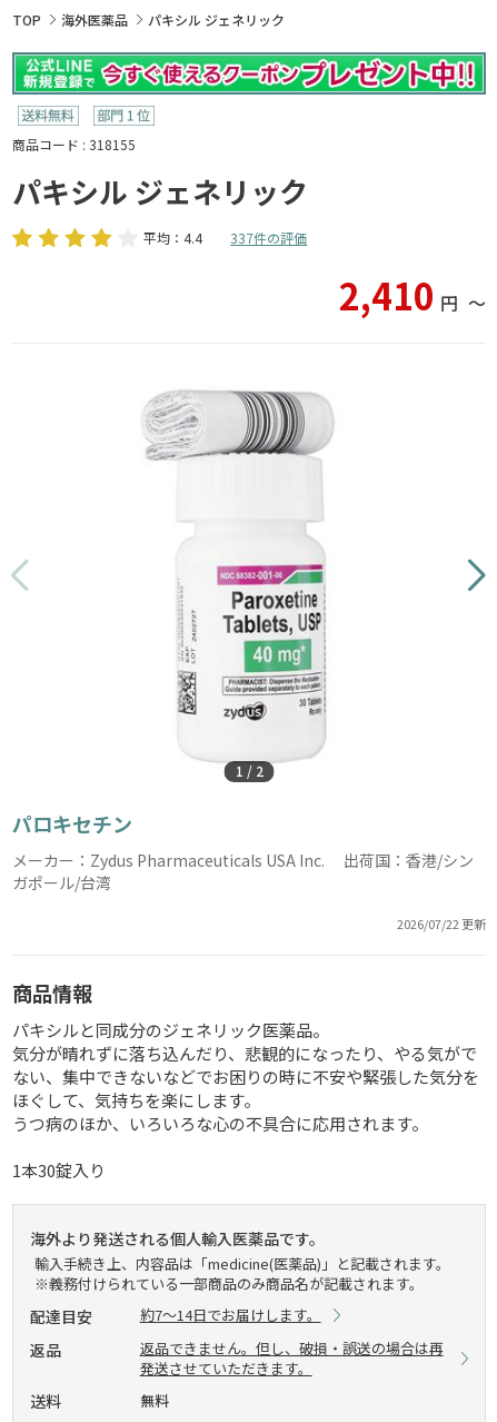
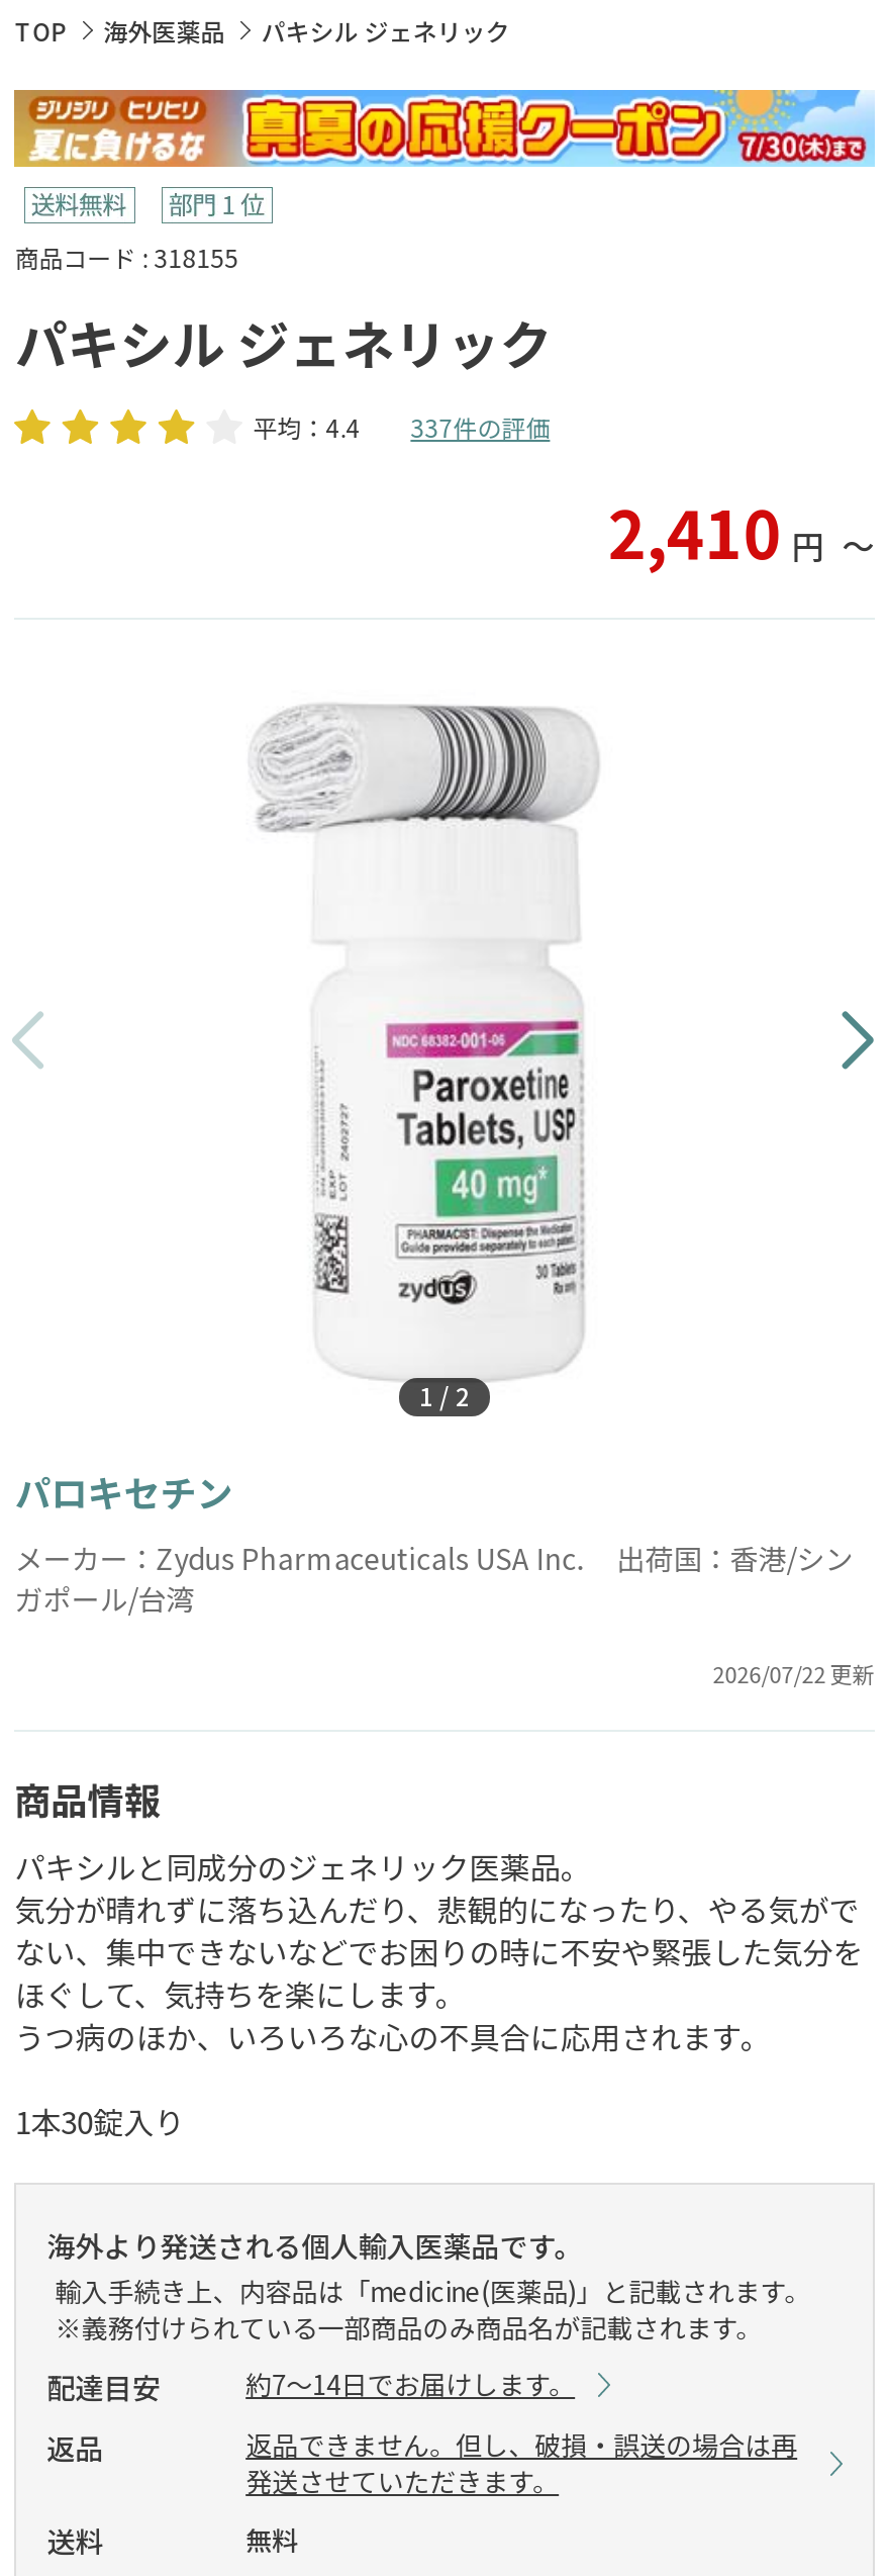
[11,51,487,96] [image] -> [12,88,875,169] [image]

